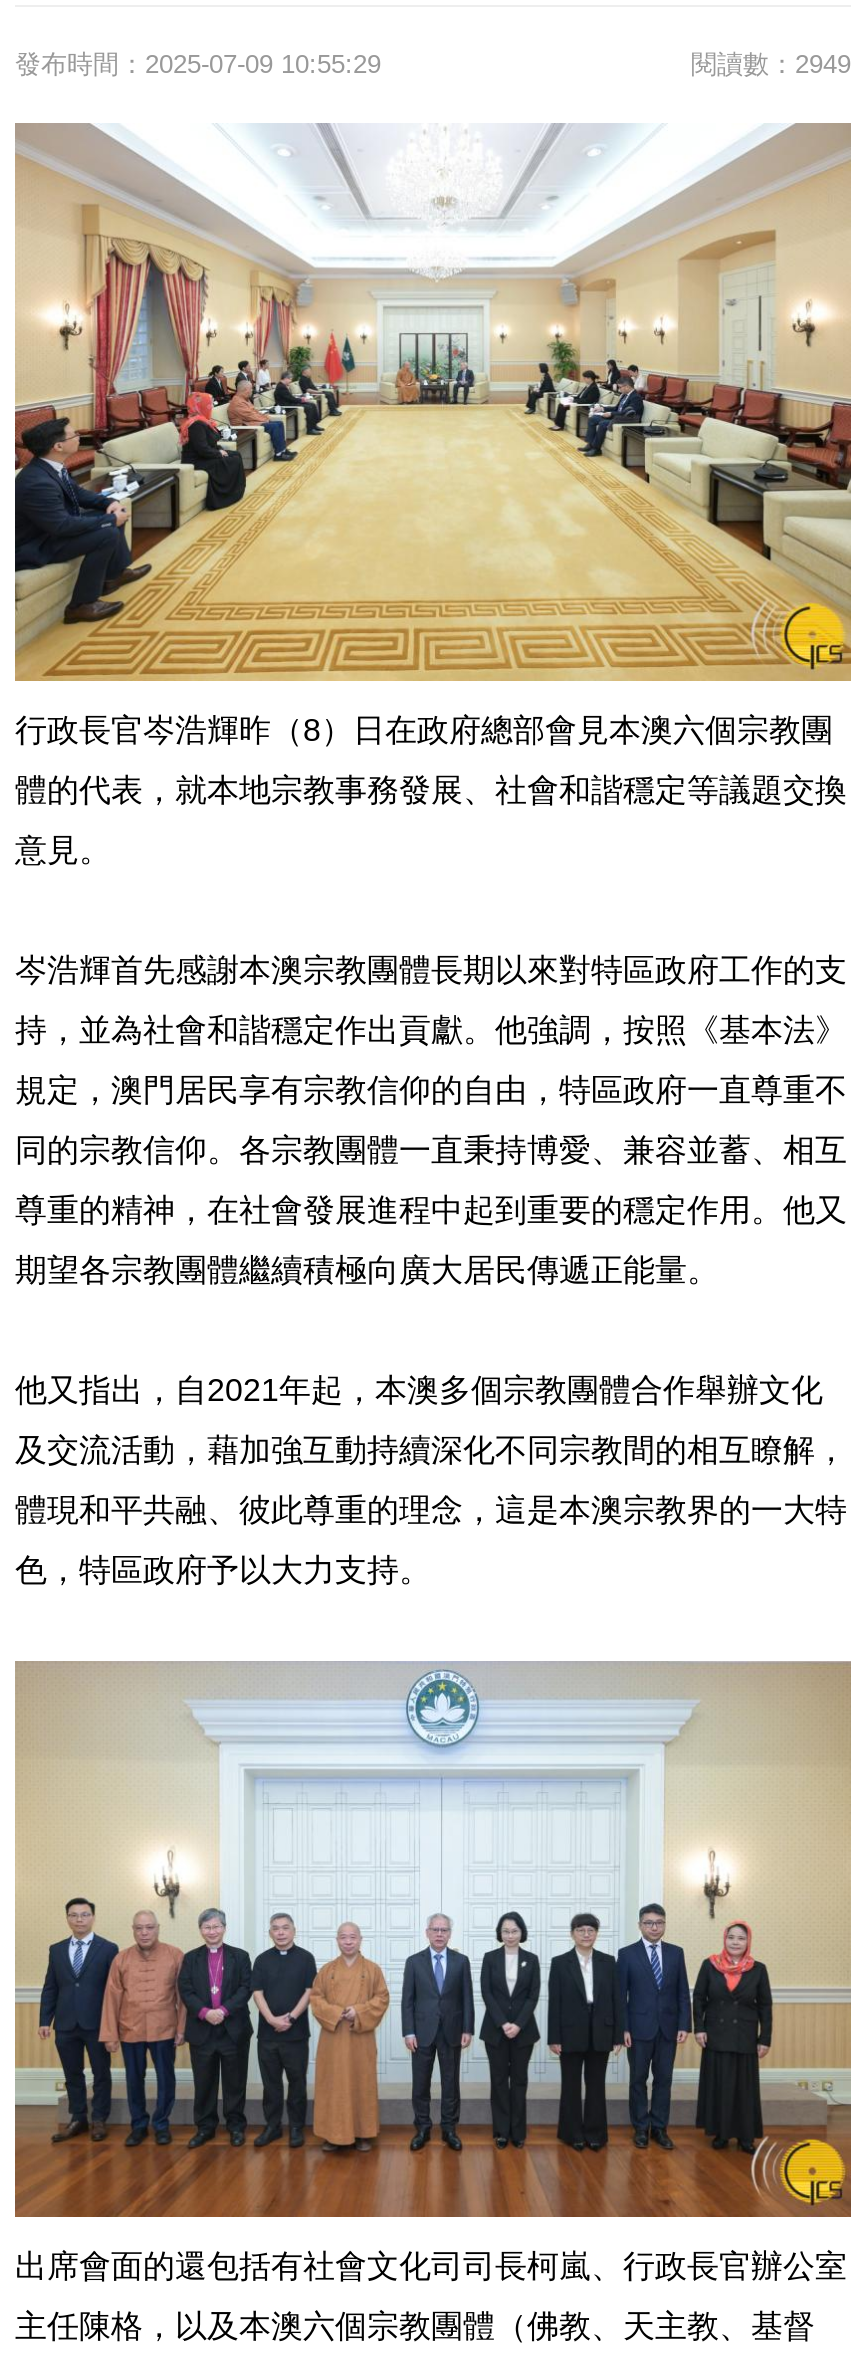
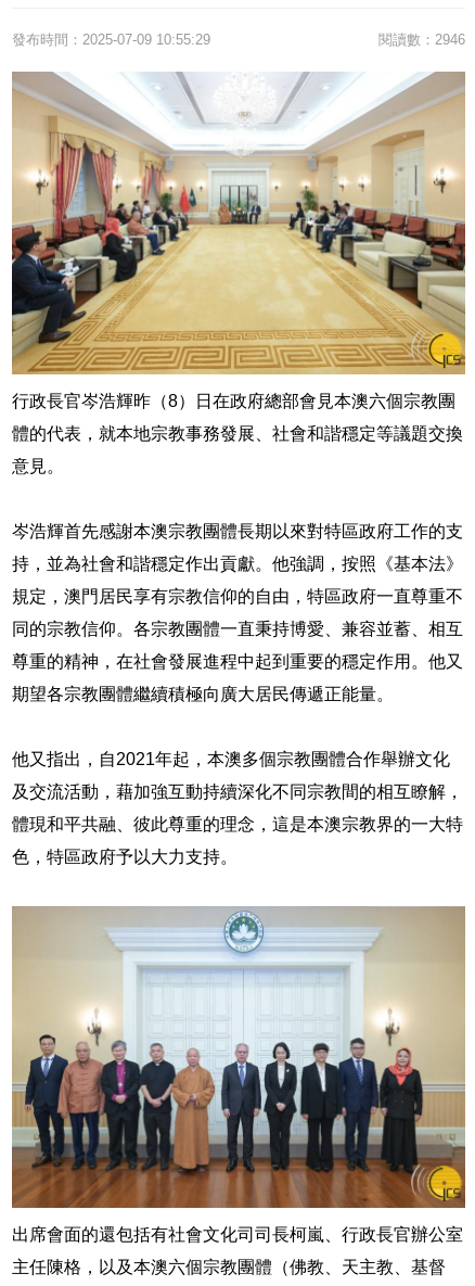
[691,49,851,79] 閱讀數：2949 -> [378,31,465,48] 閱讀數：2946

